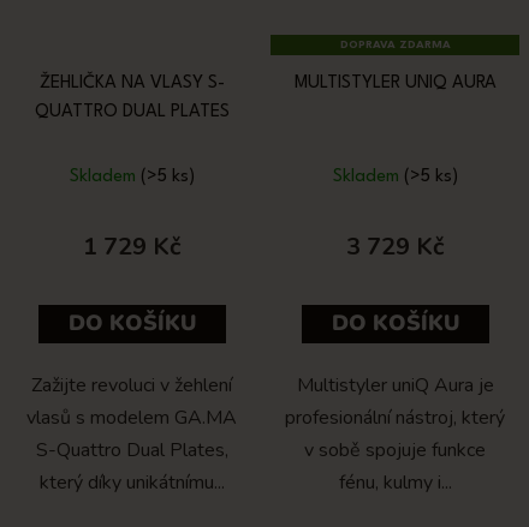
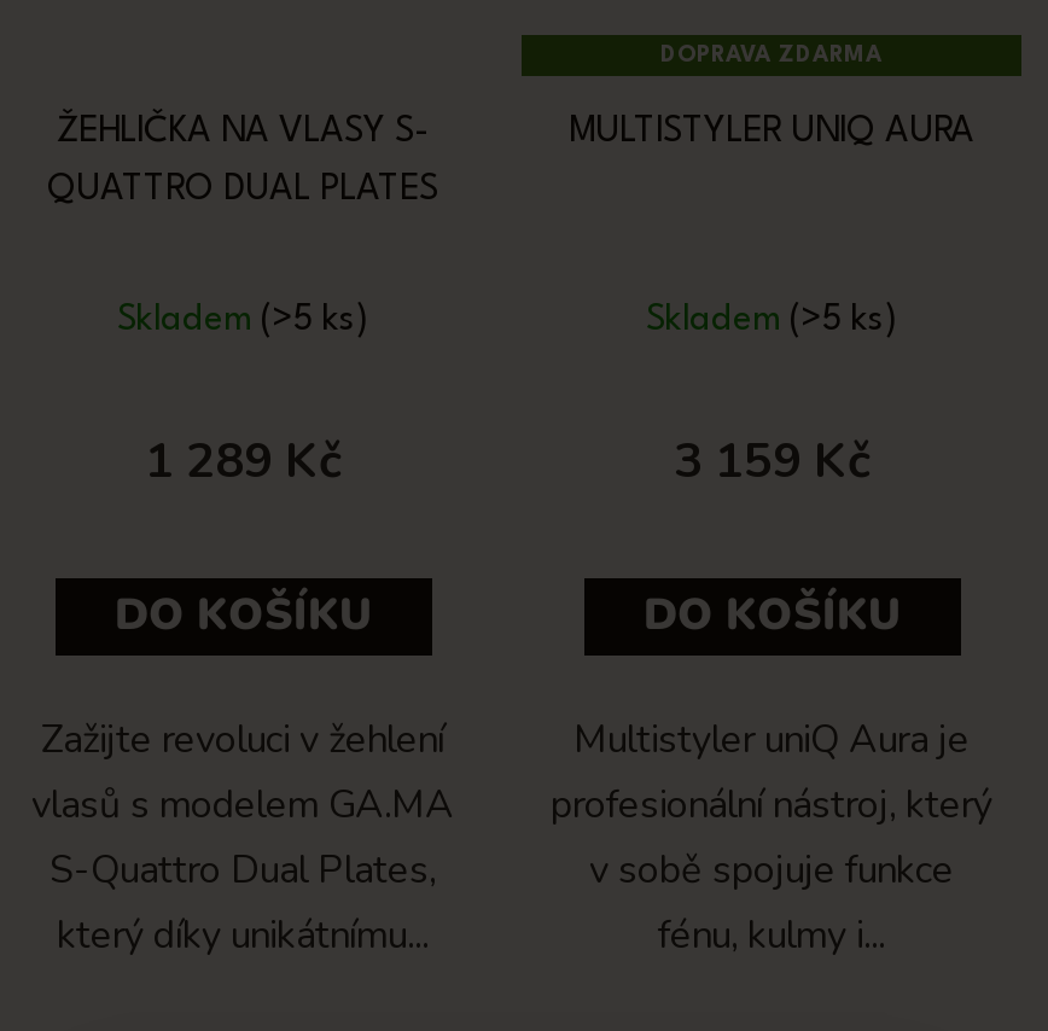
[83,230,180,263] 1 729 Kč -> [145,428,340,493] 1 289 Kč
[346,230,444,263] 3 729 Kč -> [674,428,869,493] 3 159 Kč

